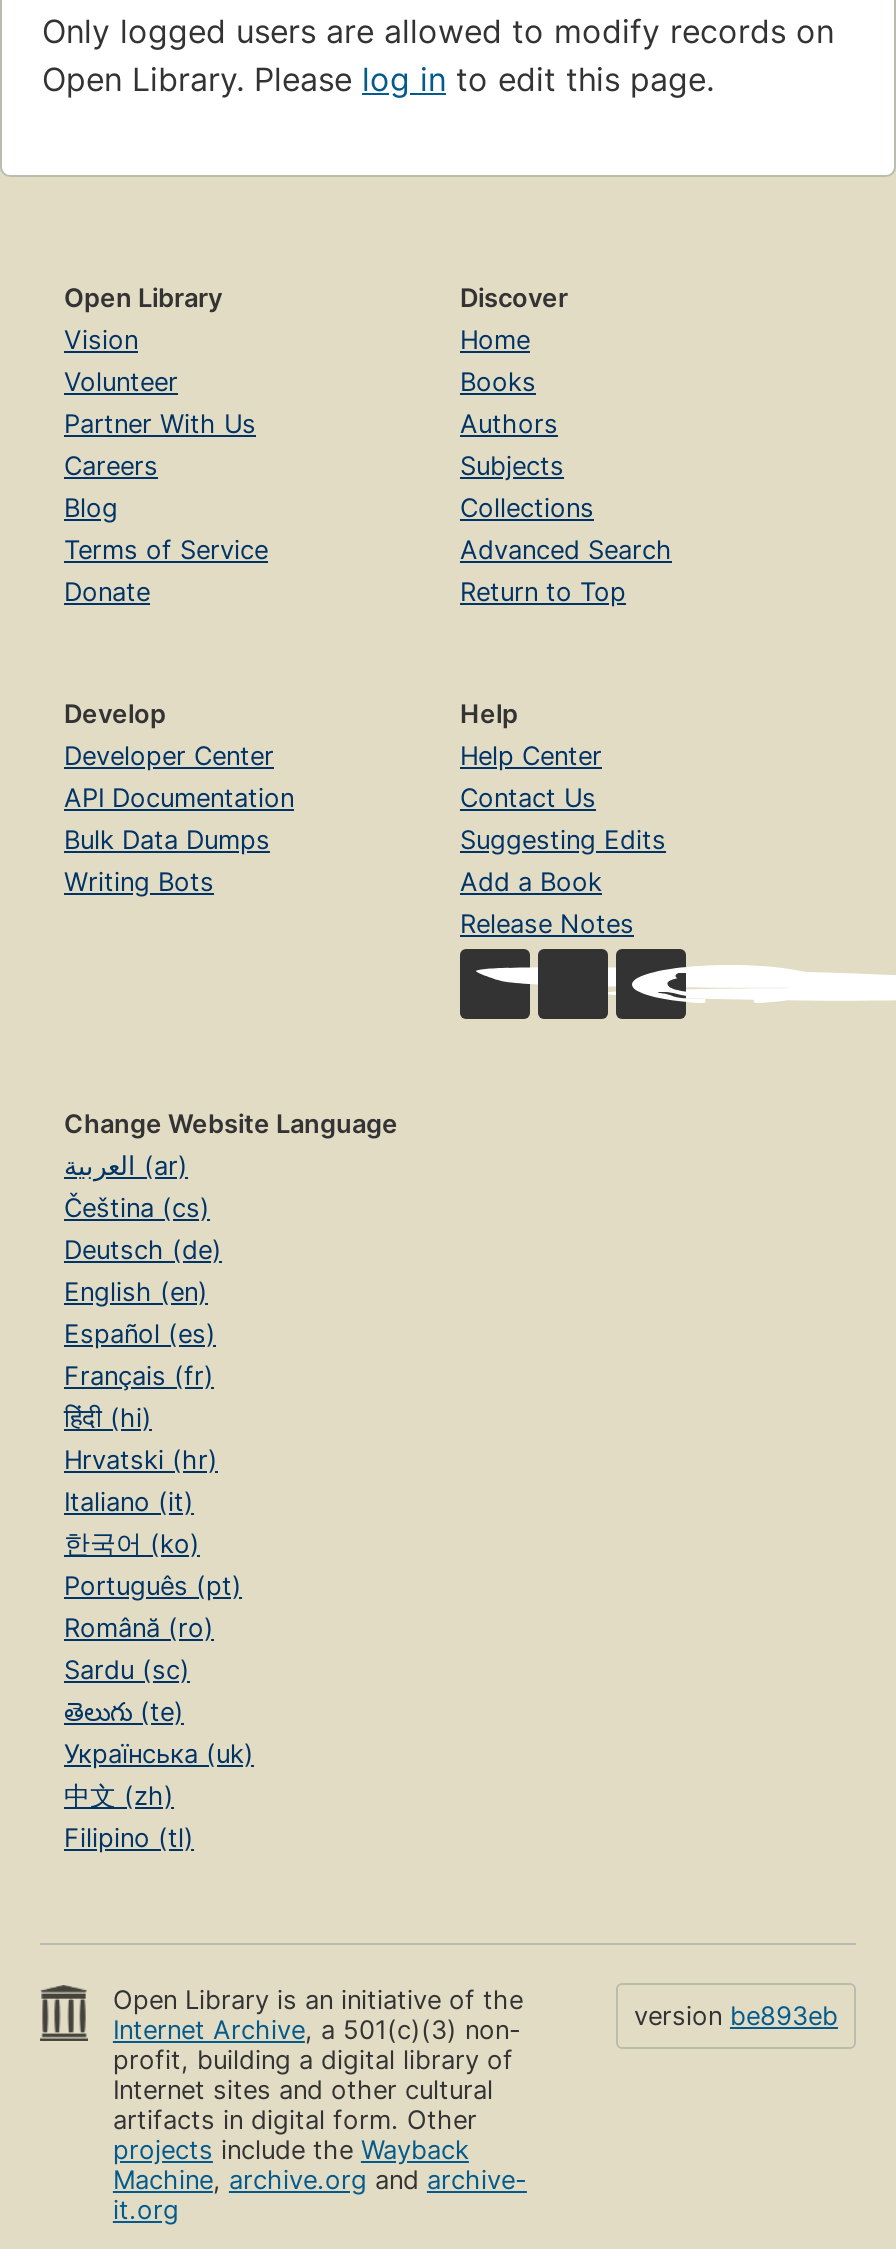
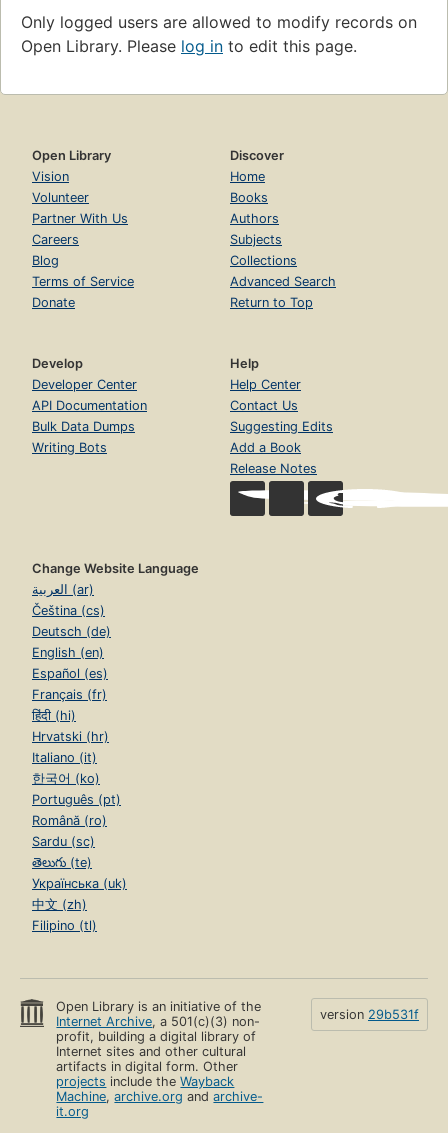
[634,2002,838,2032] version be893eb -> [320,1007,419,1022] version 29b531f

